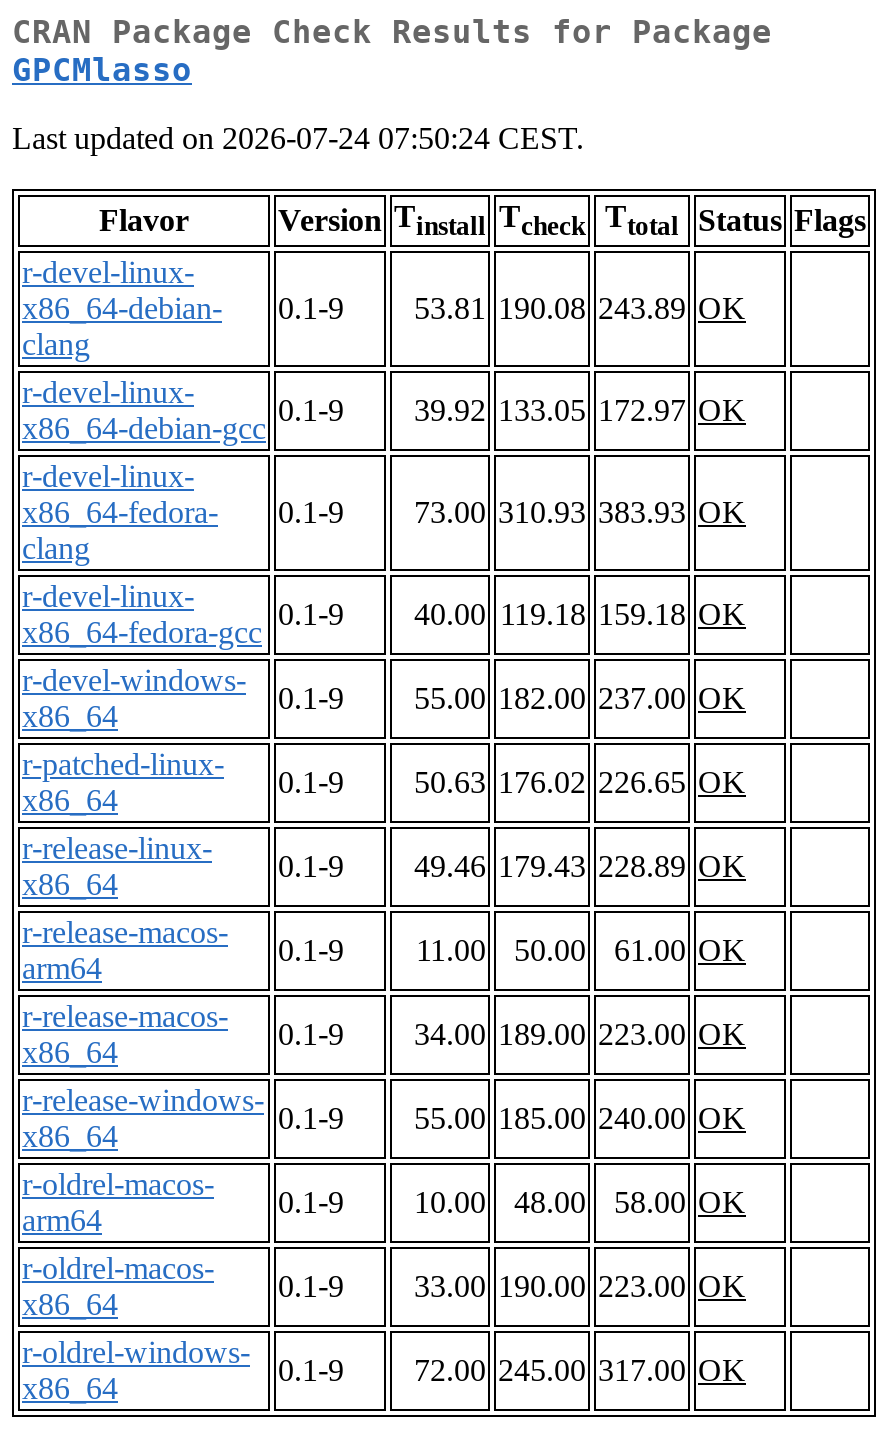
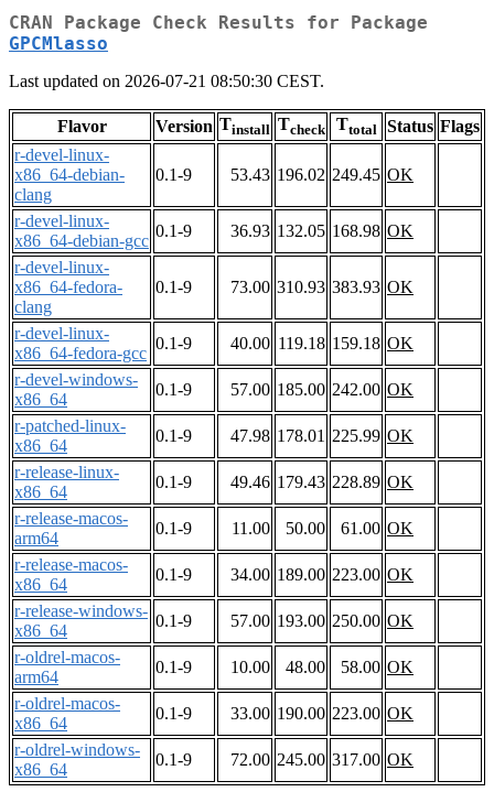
[12,122,584,156] Last updated on 2026-07-24 07:50:24 CEST. -> [9,72,324,91] Last updated on 2026-07-21 08:50:30 CEST.
[414,292,746,326] 53.81 190.08 243.89 OK -> [230,166,414,184] 53.43 196.02 249.45 OK
[414,394,746,428] 39.92 133.05 172.97 OK -> [230,222,414,240] 36.93 132.05 168.98 OK
[414,682,746,716] 55.00 182.00 237.00 OK -> [230,380,414,399] 57.00 185.00 242.00 OK
[414,766,746,800] 50.63 176.02 226.65 OK -> [230,427,414,445] 47.98 178.01 225.99 OK
[414,1102,746,1136] 55.00 185.00 240.00 OK -> [230,612,414,630] 57.00 193.00 250.00 OK

